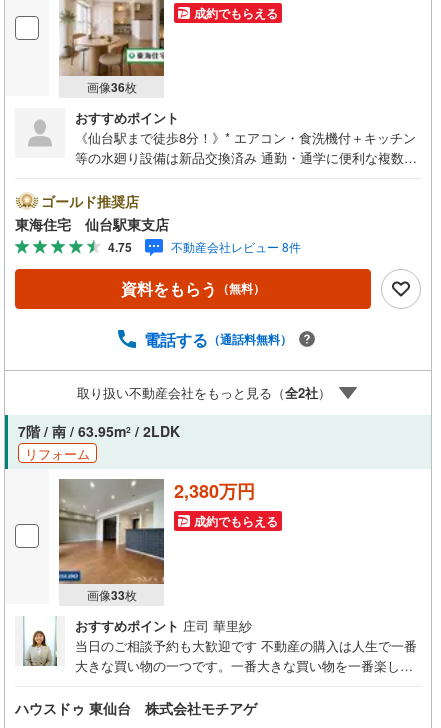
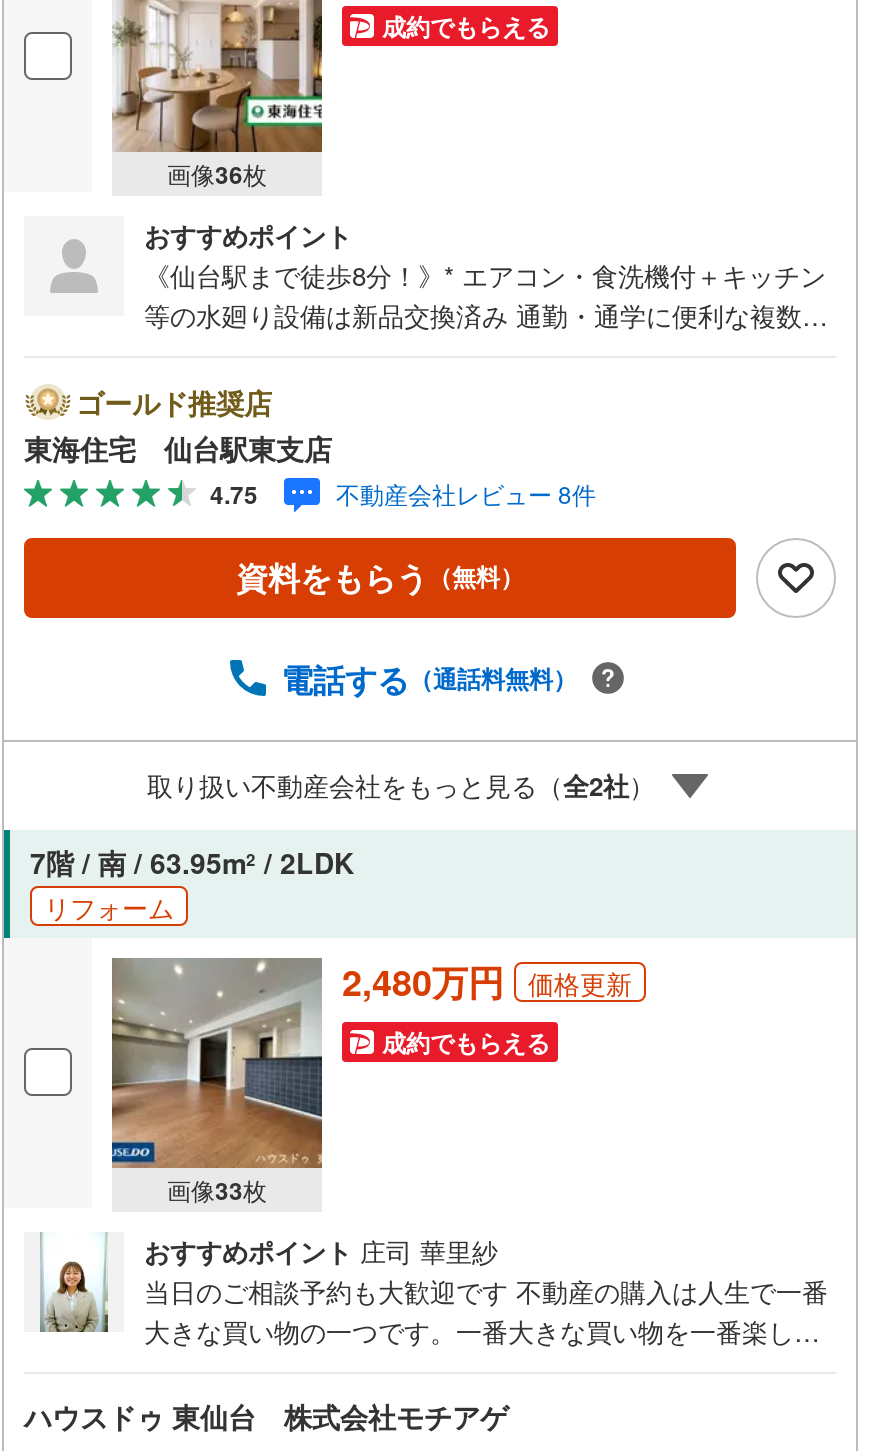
[174,478,255,504] 2,380万円 -> [342,956,632,1008] 2,480万円 | 価格更新

